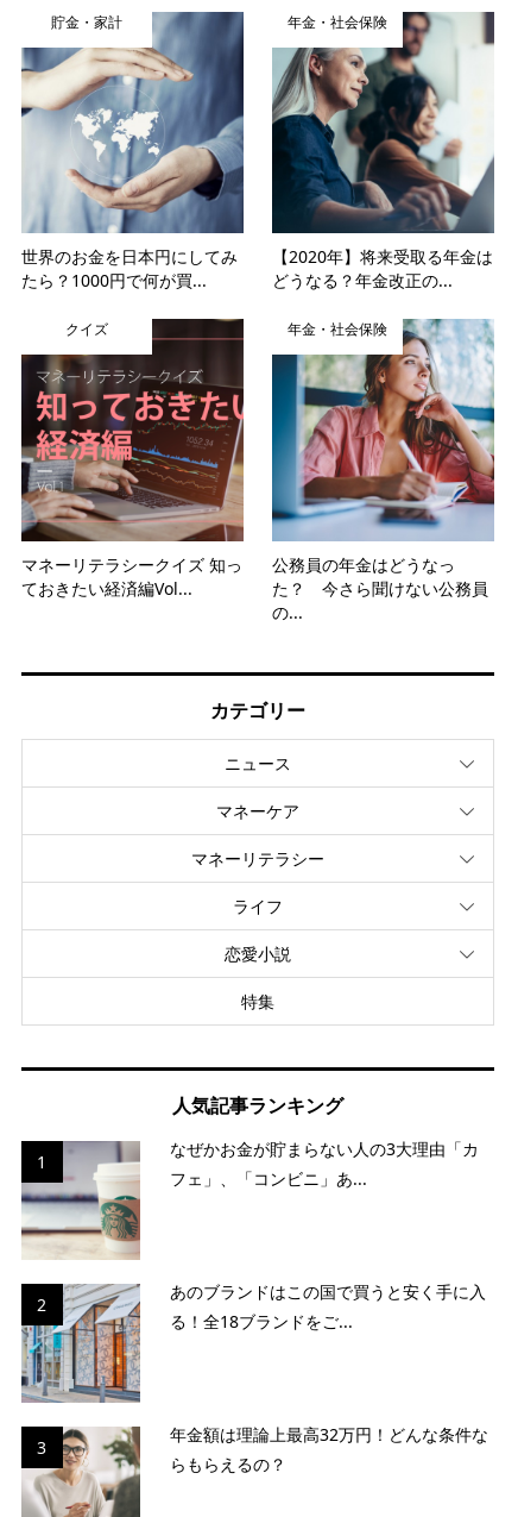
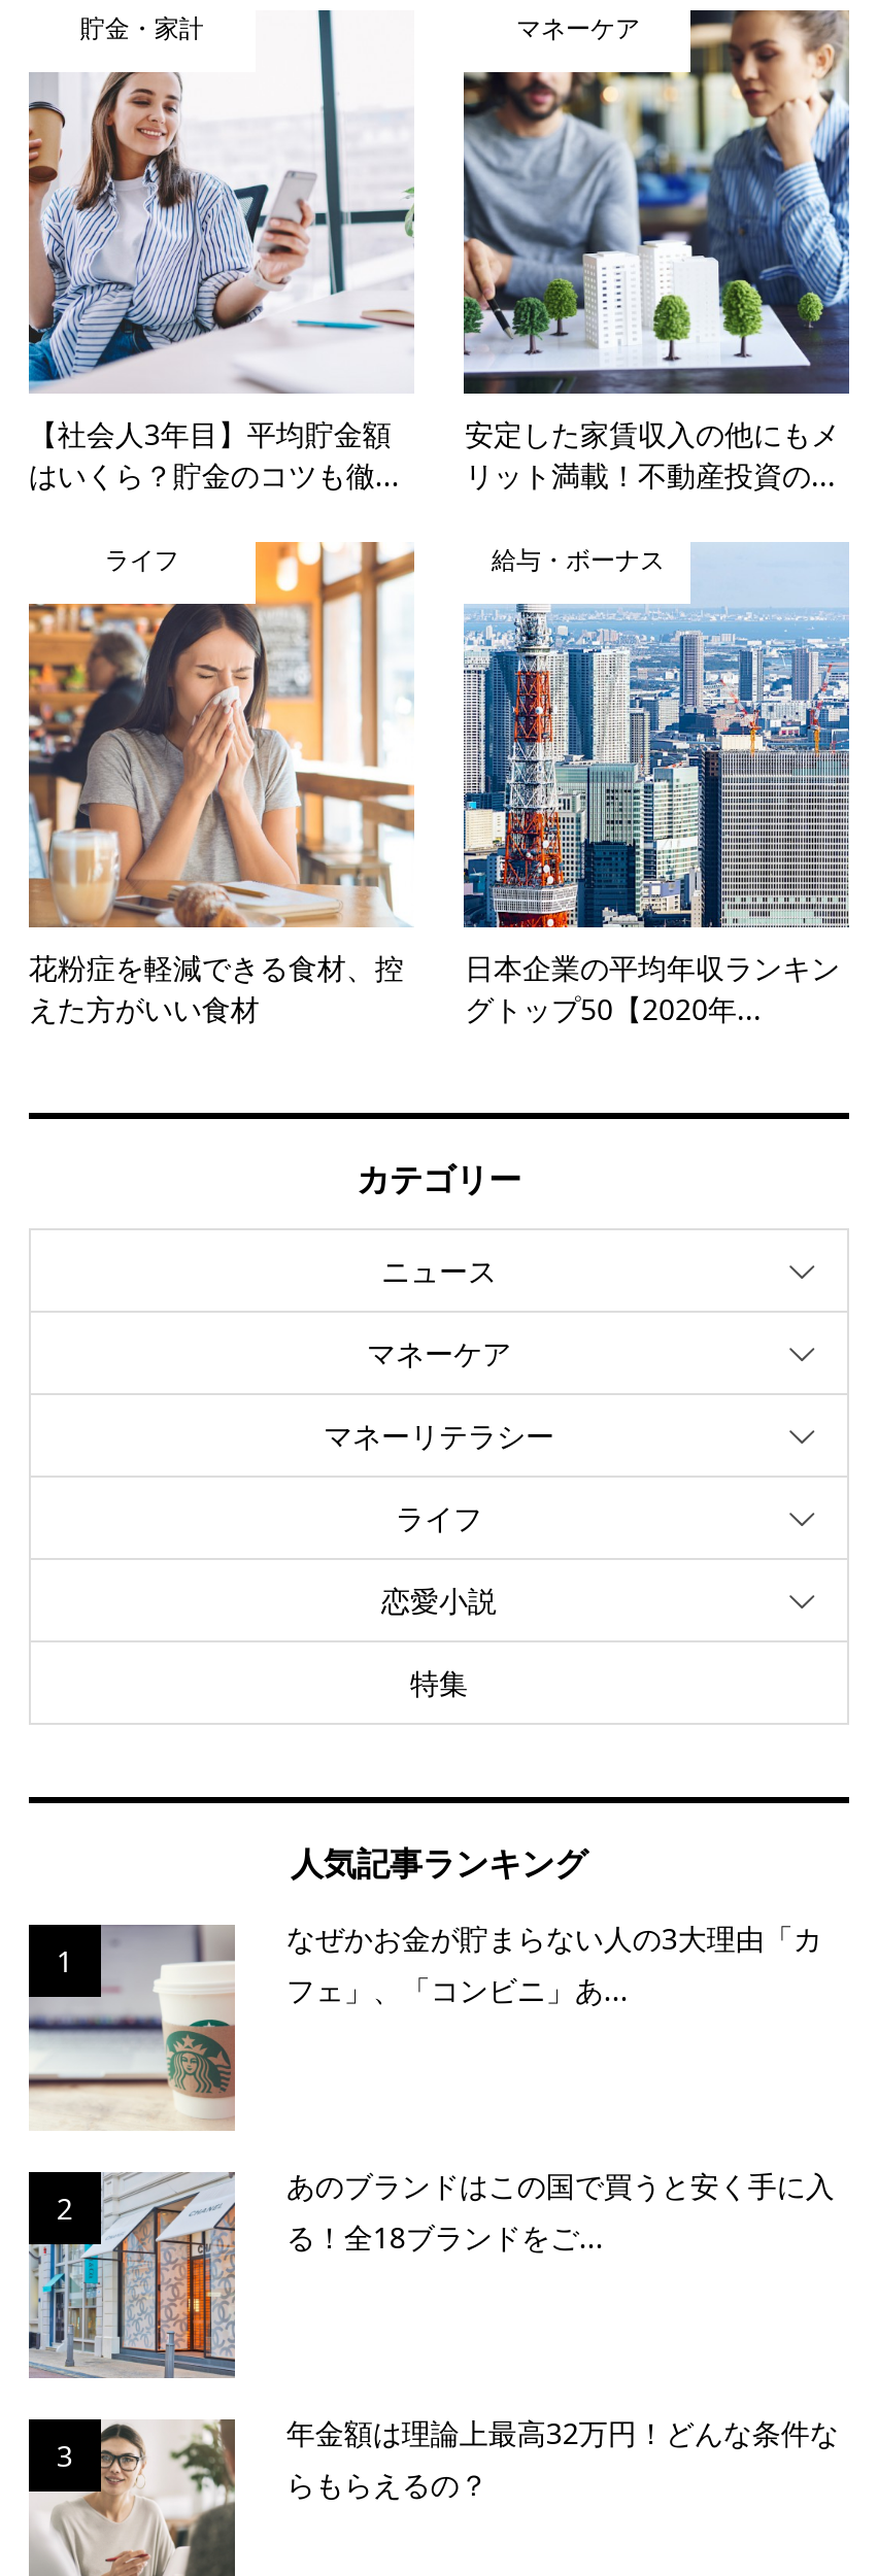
[21,11,245,292] [image] | 世界のお金を日本円にしてみ | たら？1000円で何が買... -> [27,10,414,495] [image] | 【社会人3年目】平均貯金額 | はいくら？貯金のコツも徹...
[271,11,494,233] [image] | 年金・社会保険 -> [462,9,851,359] [image] | マネーケア
[273,245,494,292] 【2020年】将来受取る年金は | どうなる？年金改正の... -> [465,415,840,495] 安定した家賃収入の他にもメ | リット満載！不動産投資の...
[20,319,245,543] [image] | クイズ -> [27,540,416,890] [image] | ライフ
[271,319,494,541] [image] | 年金・社会保険 -> [464,542,849,927] [image] | 給与・ボーナス
[21,553,242,600] マネーリテラシークイズ 知っ | ておきたい経済編Vol... -> [29,948,404,1028] 花粉症を軽減できる食材、控 | えた方がいい食材
[273,553,489,623] 公務員の年金はどうなっ | た？ 今さら聞けない公務員 | の... -> [465,948,840,1028] 日本企業の平均年収ランキン | グトップ50【2020年...

